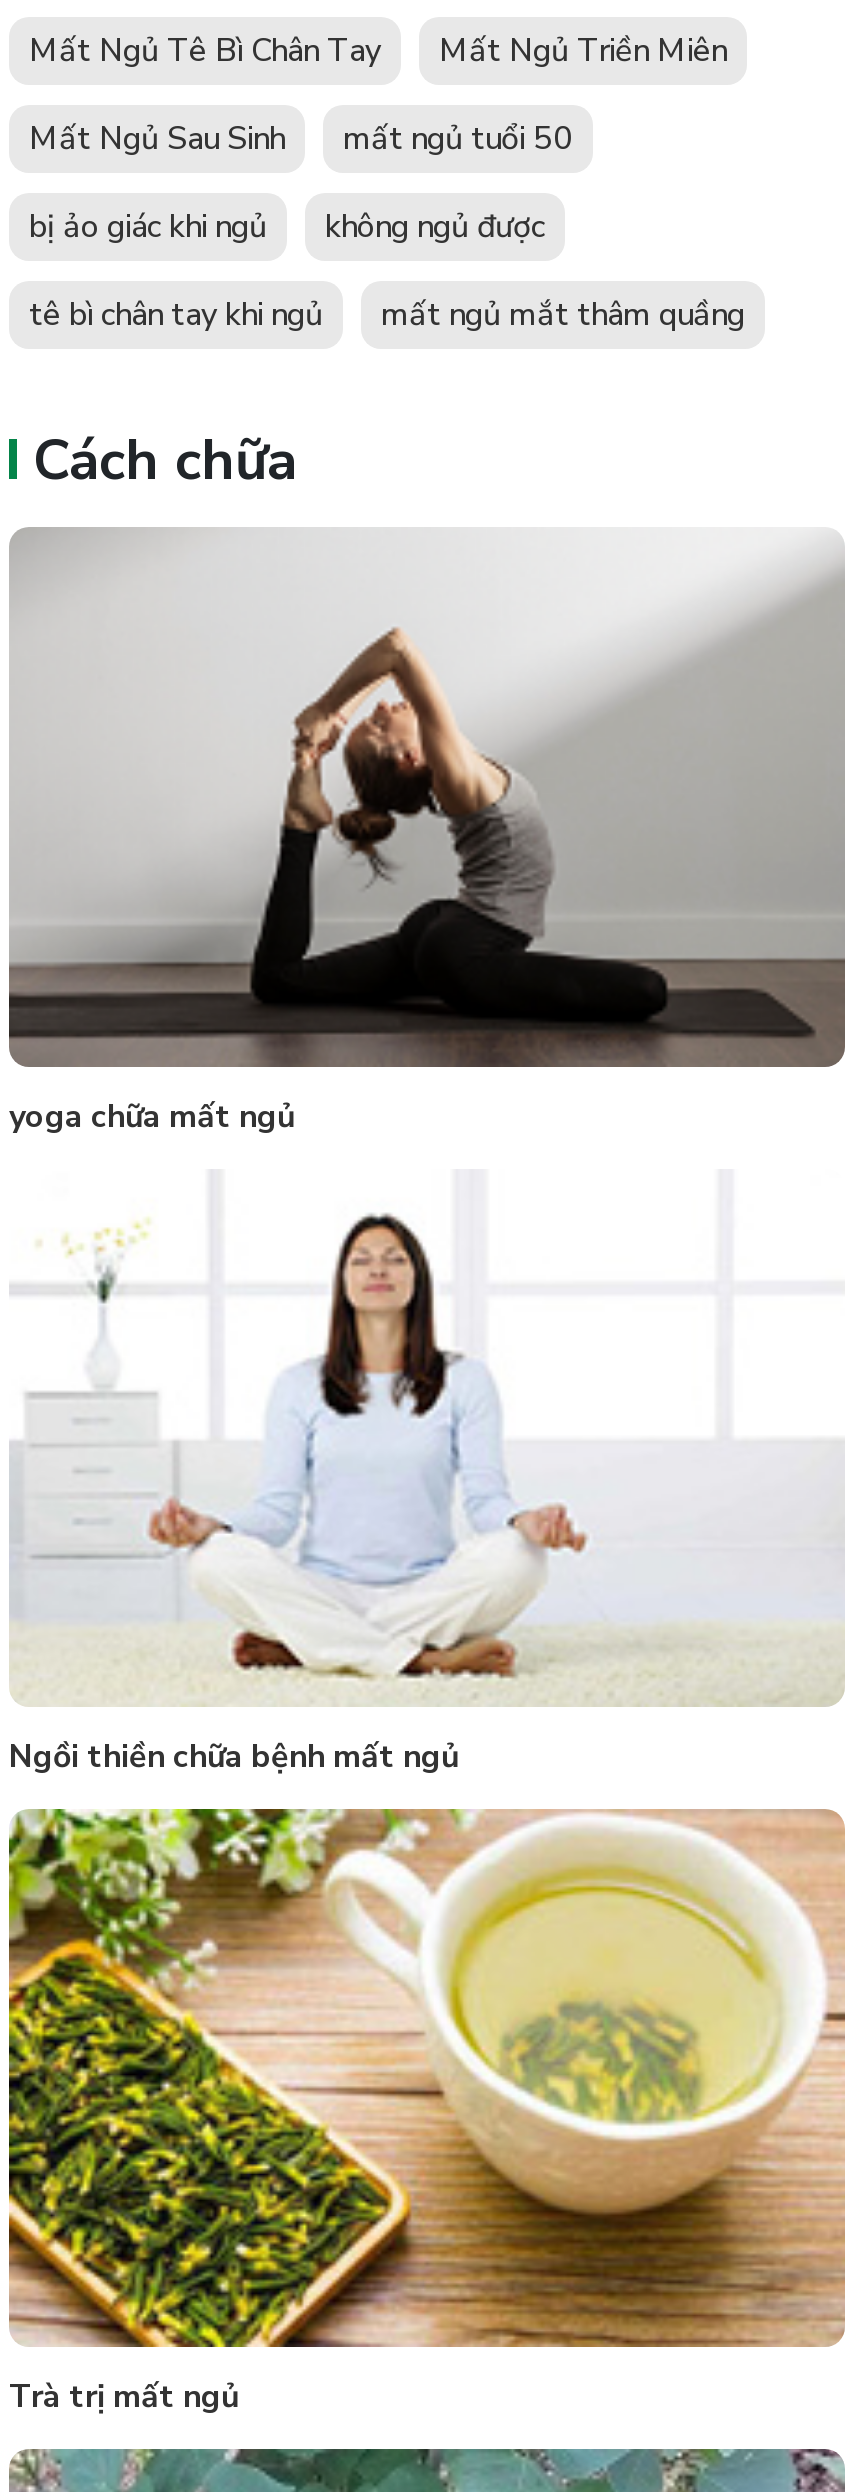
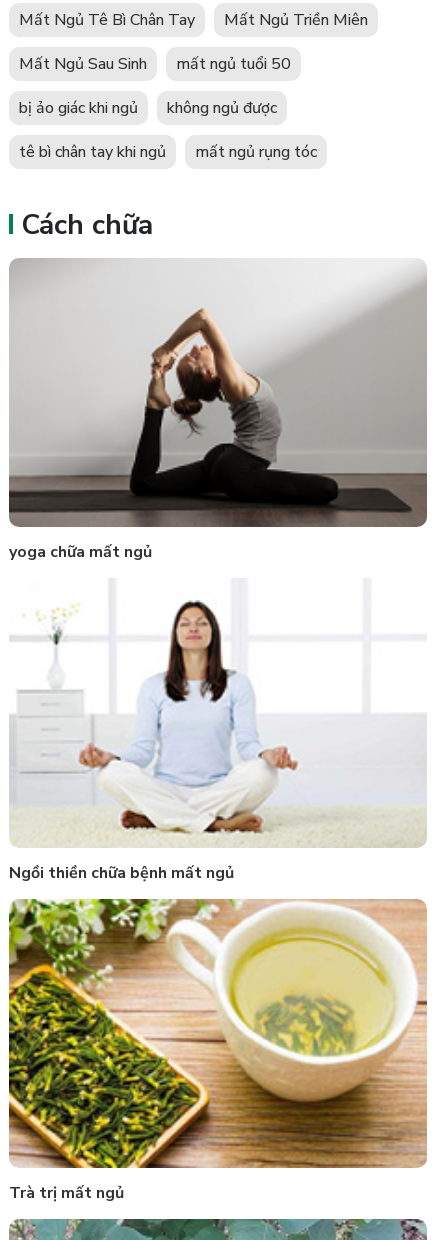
[381,294,745,338] mất ngủ mắt thâm quầng -> [195,141,317,163] mất ngủ rụng tóc

